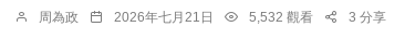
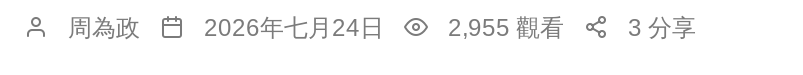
[114,10,214,25] 2026年七月21日 -> [204,13,384,41] 2026年七月24日
[249,10,313,25] 5,532 觀看 -> [448,13,564,41] 2,955 觀看

